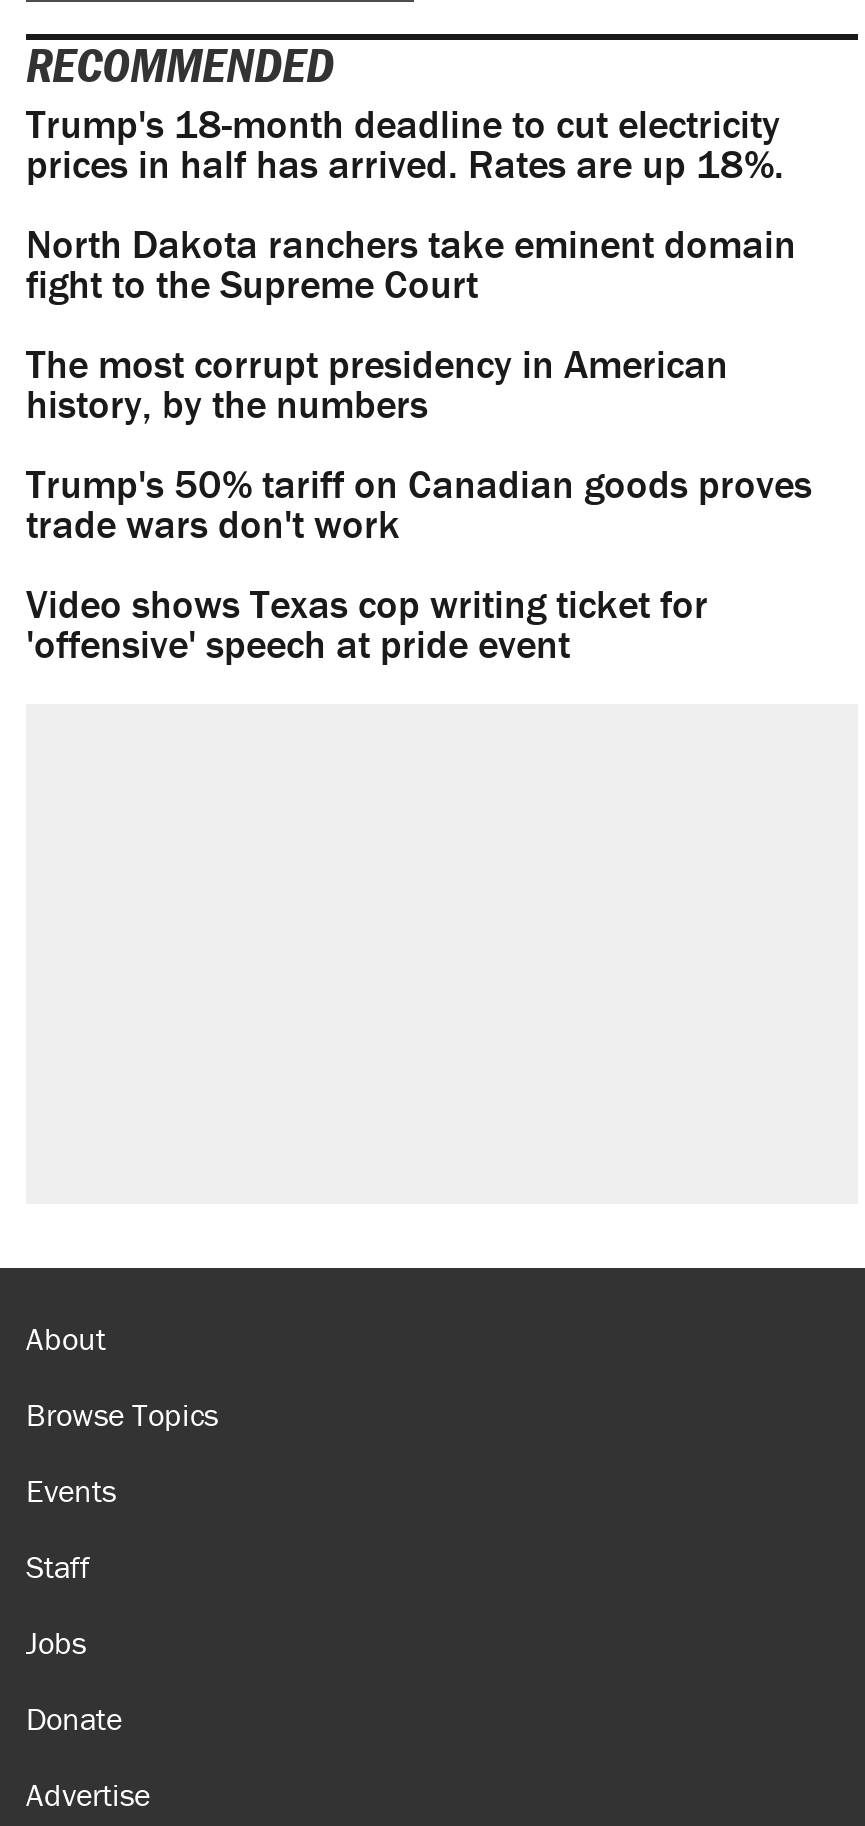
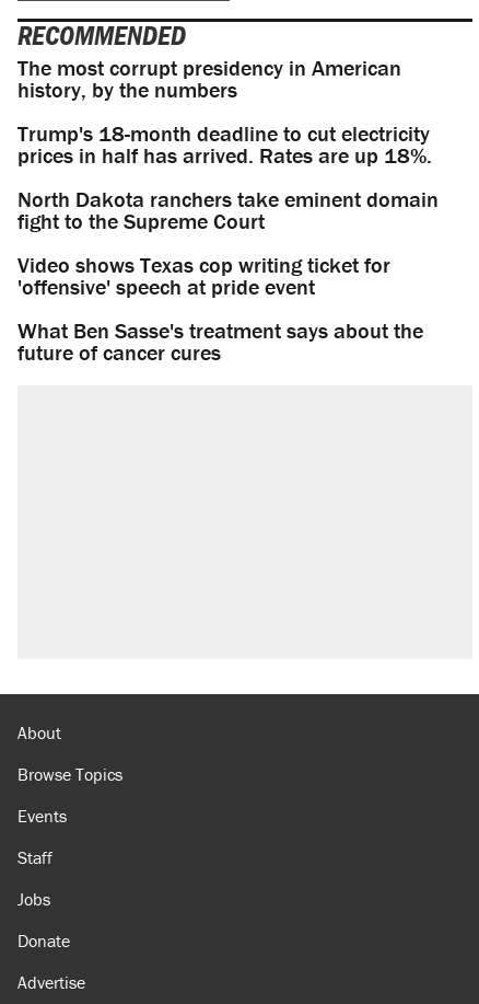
moved [26,99,796,309] -> [17,120,439,235]: Trump's 18-month deadline to cut electricity | prices in half has arrived. Rates are up 18%. | North Dakota ranchers take eminent domain | fight to the Supreme Court
moved [26,339,728,429] -> [17,54,401,103]: The most corrupt presidency in American | history, by the numbers
[26,459,812,549] Trump's 50% tariff on Canadian goods proves | trade wars don't work -> none
moved [26,579,708,669] -> [17,251,390,300]: Video shows Texas cop writing ticket for | 'offensive' speech at pride event
none -> [17,317,423,366] What Ben Sasse's treatment says about the | future of cancer cures

